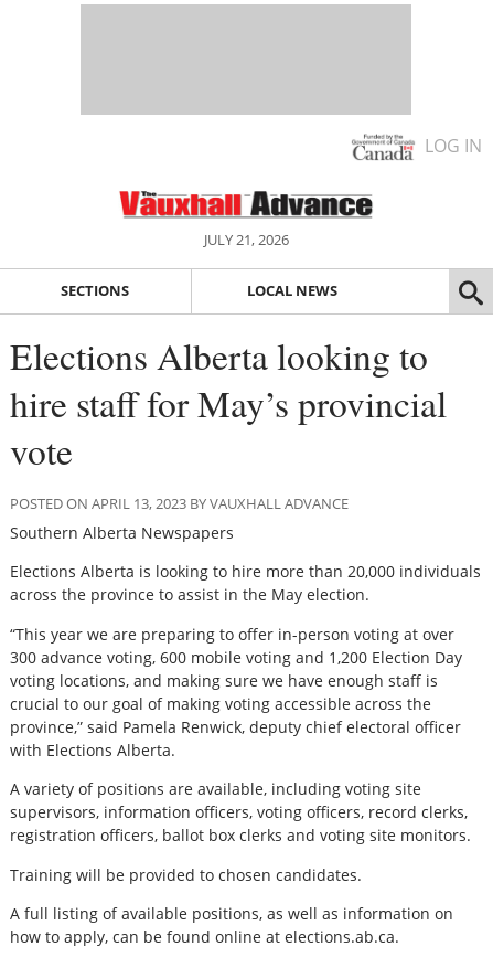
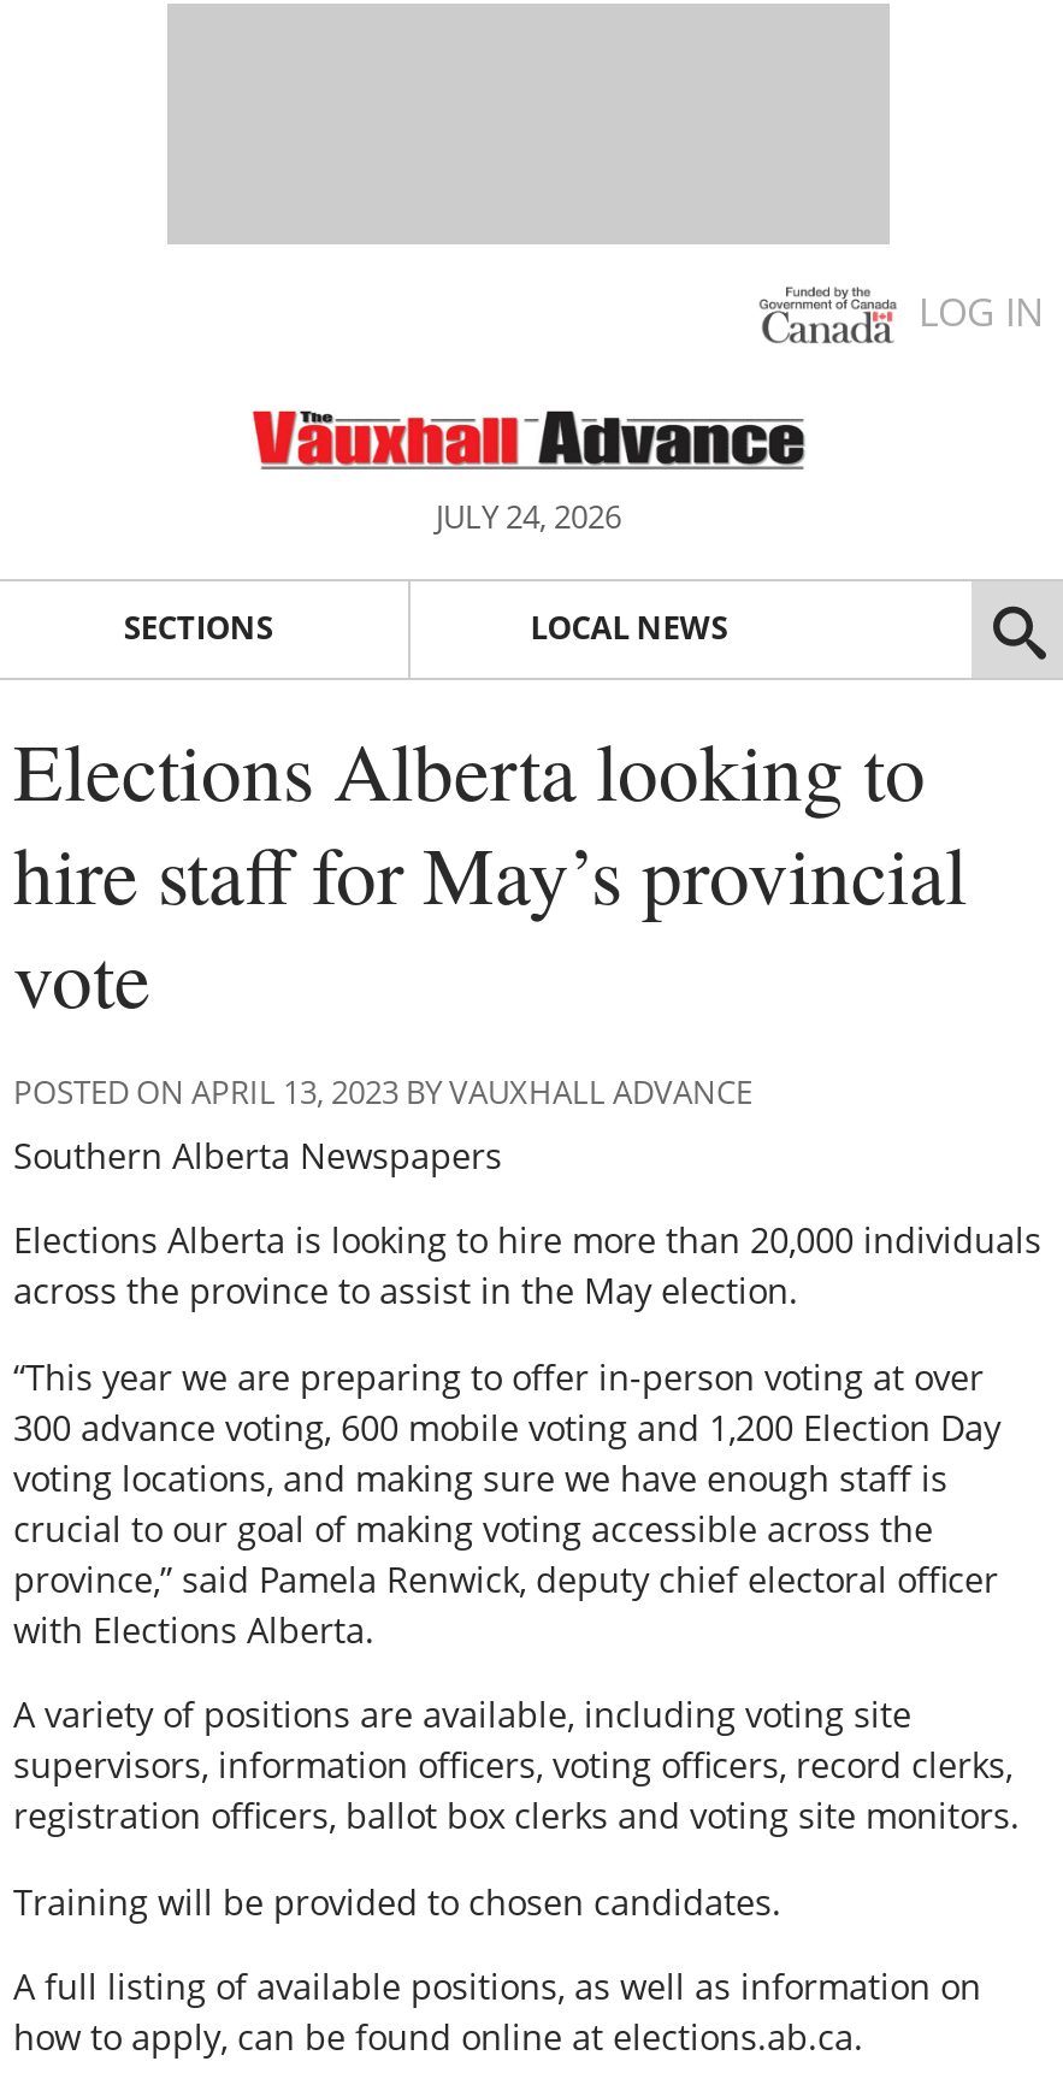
[203,230,288,249] JULY 21, 2026 -> [436,495,621,538] JULY 24, 2026

